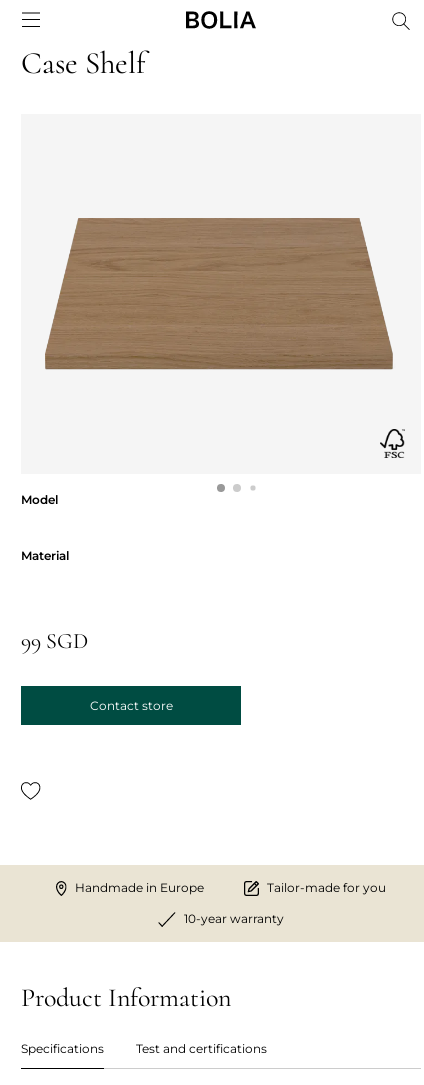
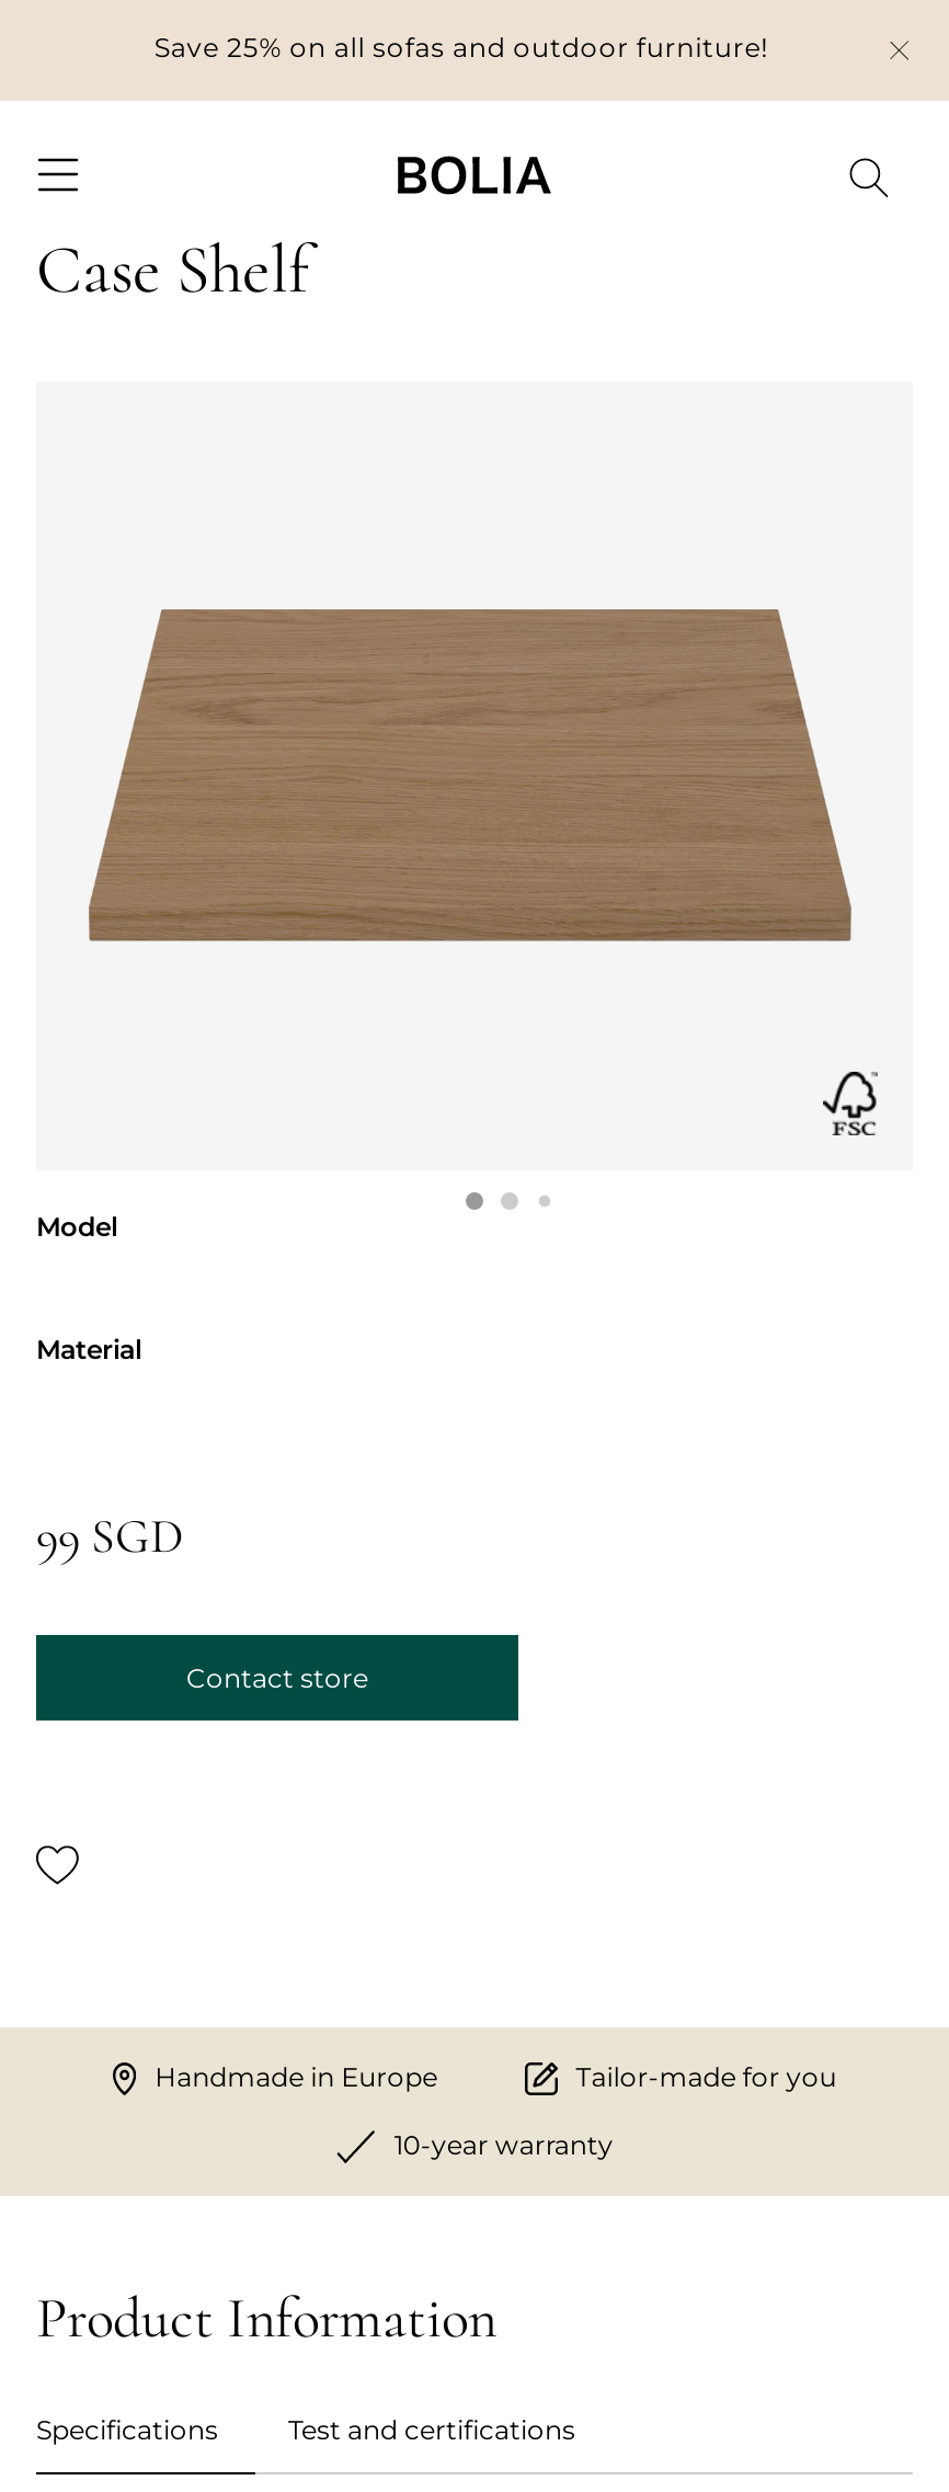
none -> [154,31,768,64] Save 25% on all sofas and outdoor furniture!

